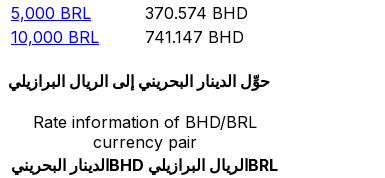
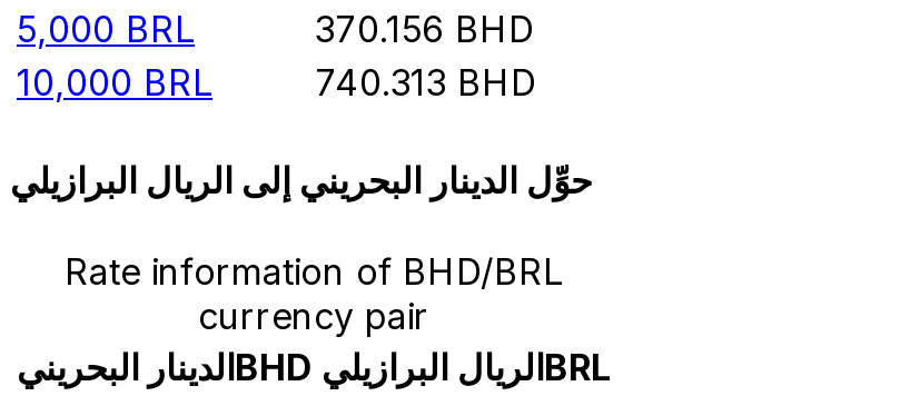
[145,3,248,23] 370.574 BHD -> [315,6,535,51] 370.156 BHD
[145,27,244,47] 741.147 BHD -> [315,60,537,104] 740.313 BHD

